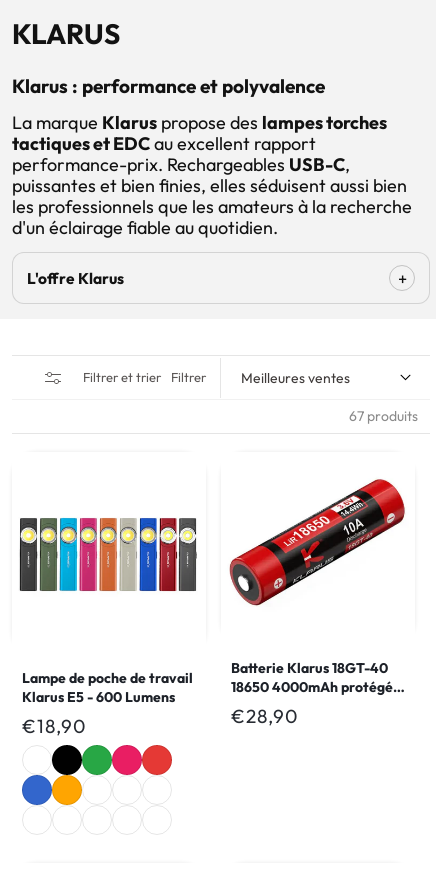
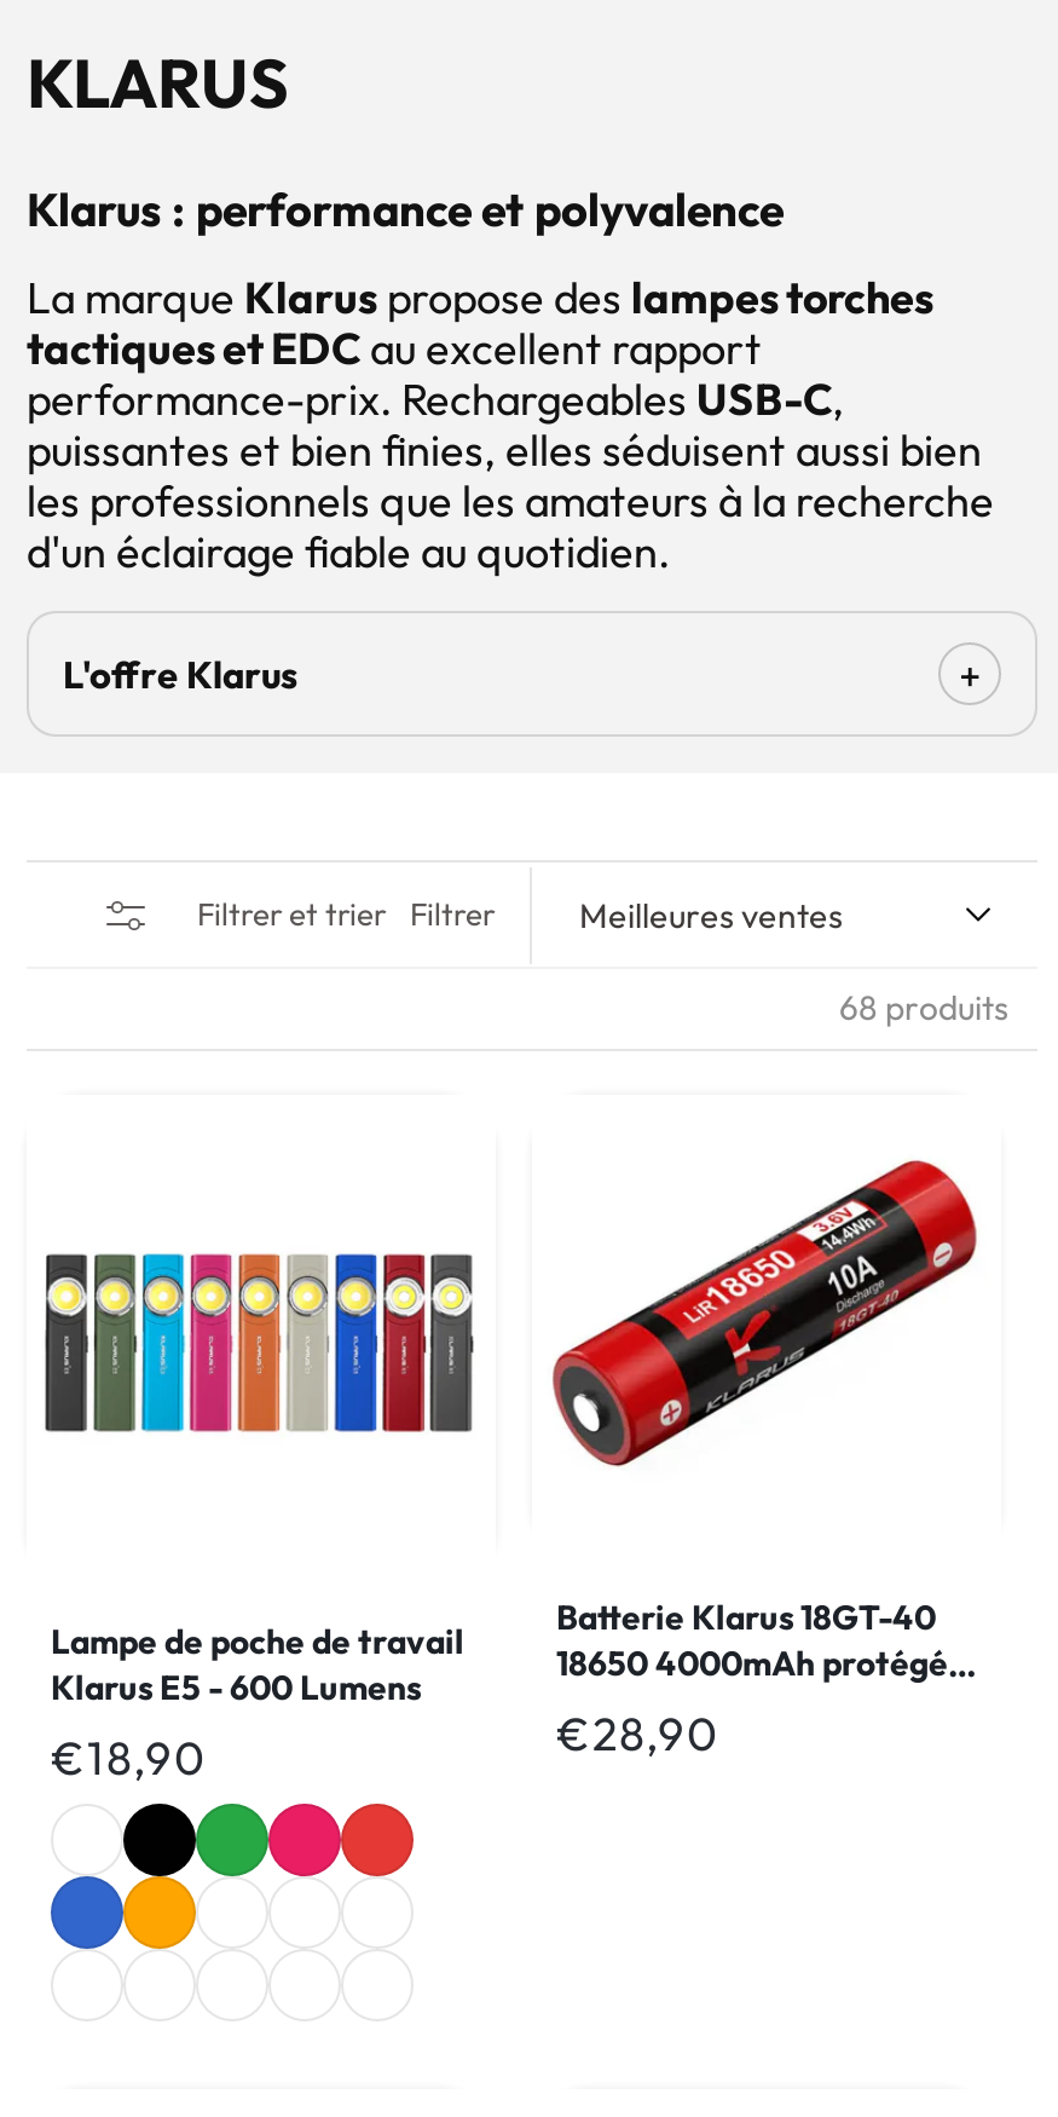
[349,407,418,425] 67 produits -> [839,987,1008,1031] 68 produits

